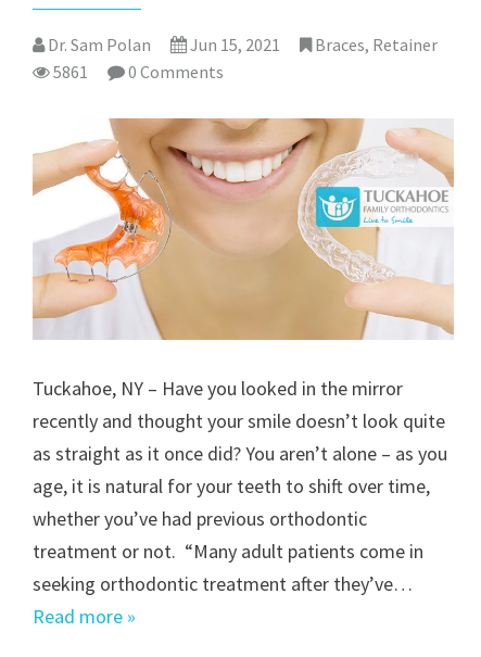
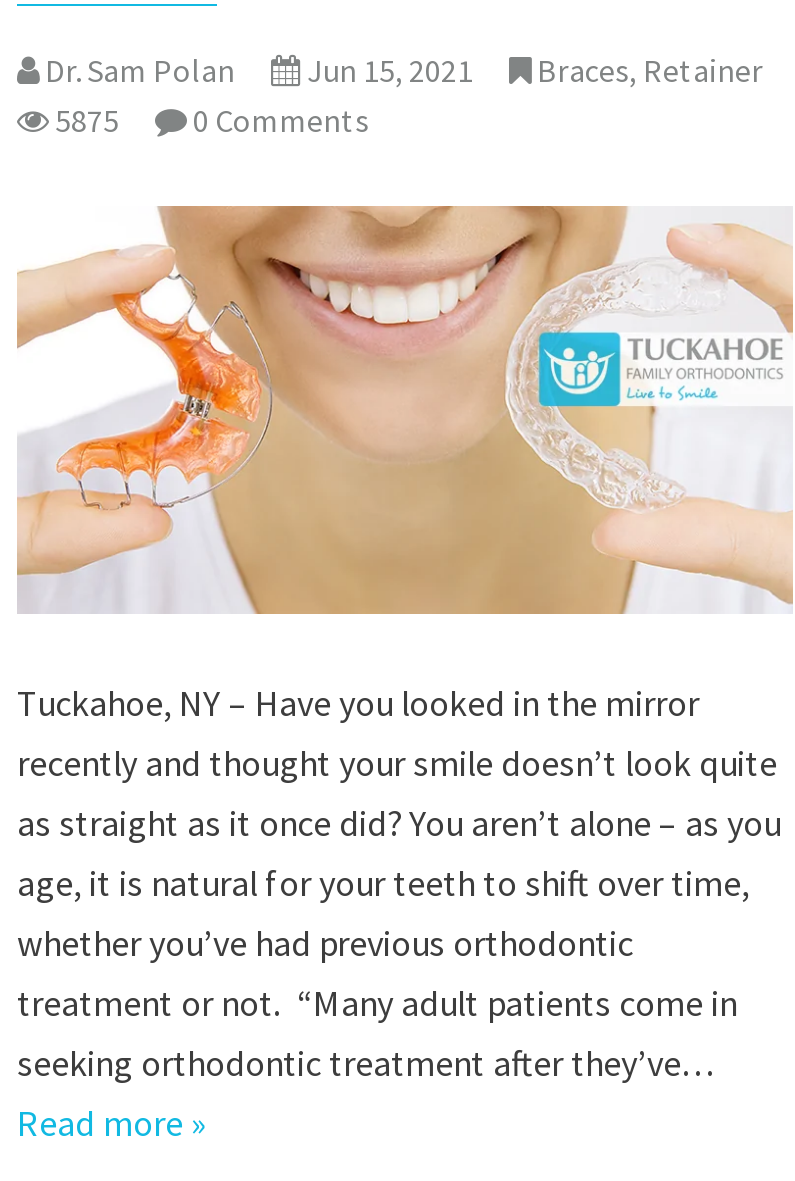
[50,61,224,83] 5861 0 Comments -> [49,101,369,141] 5875 0 Comments

